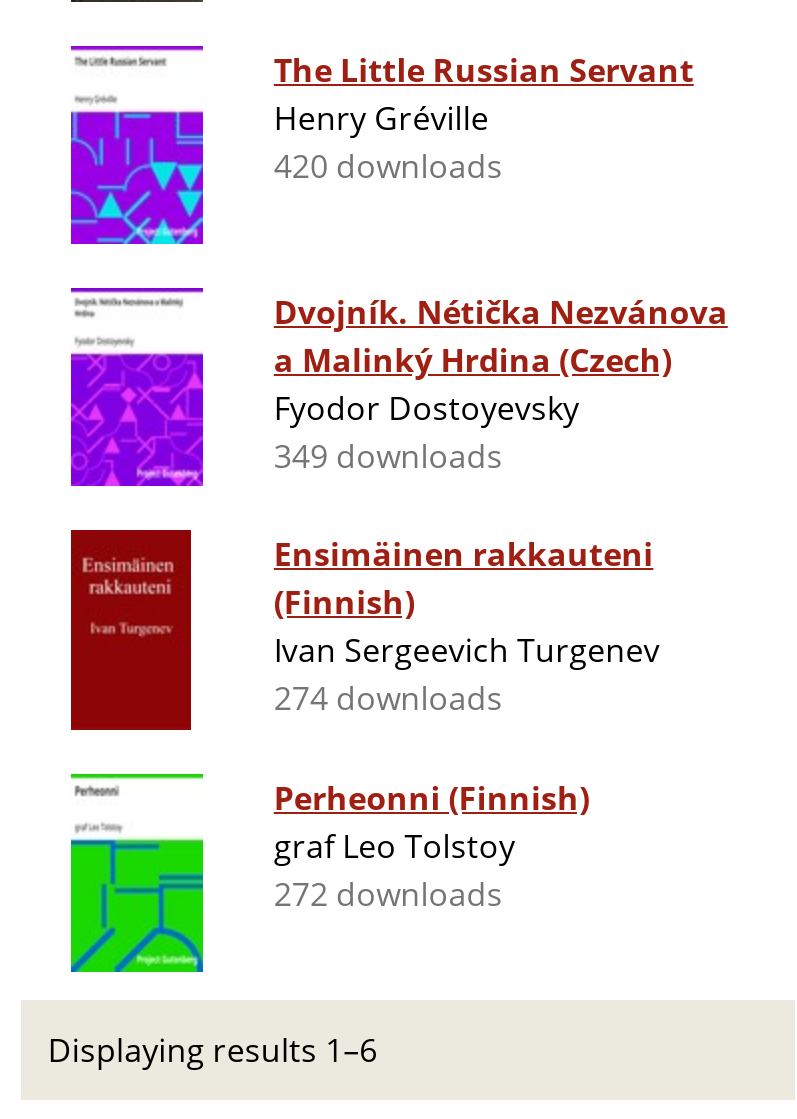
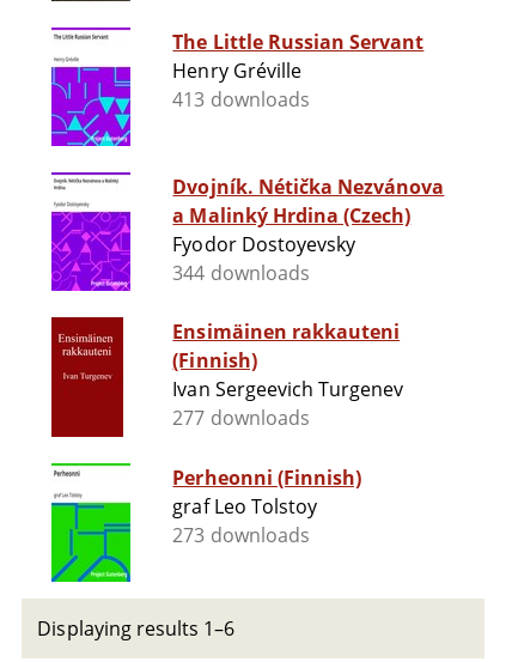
[274,144,503,188] 420 downloads -> [173,86,310,113] 413 downloads
[274,434,503,478] 349 downloads -> [173,260,310,286] 344 downloads
[274,676,503,720] 274 downloads -> [173,405,310,431] 277 downloads
[274,872,503,916] 272 downloads -> [173,522,310,549] 273 downloads

